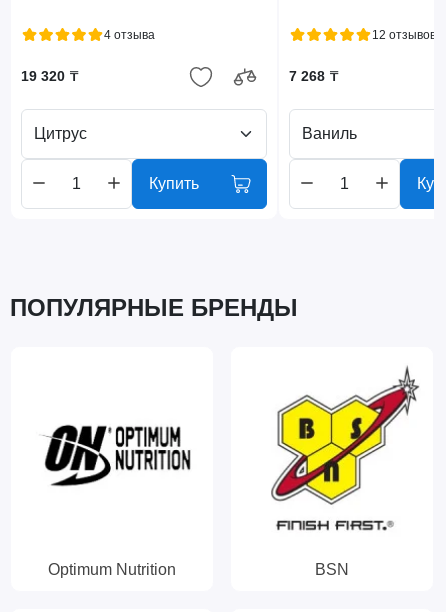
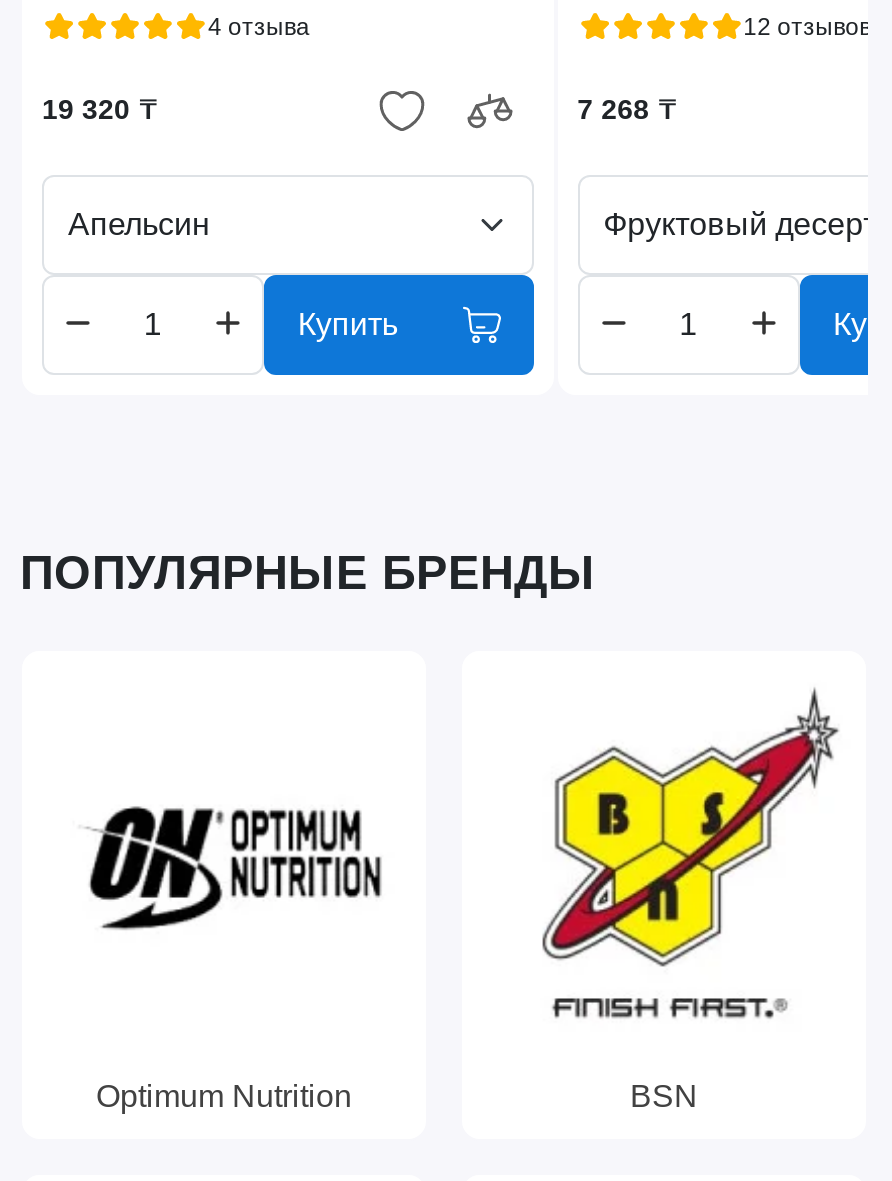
[34,125,87,142] Цитрус -> [68,207,210,241] Апельсин
[302,125,357,142] Ваниль -> [603,207,877,241] Фруктовый десерт

